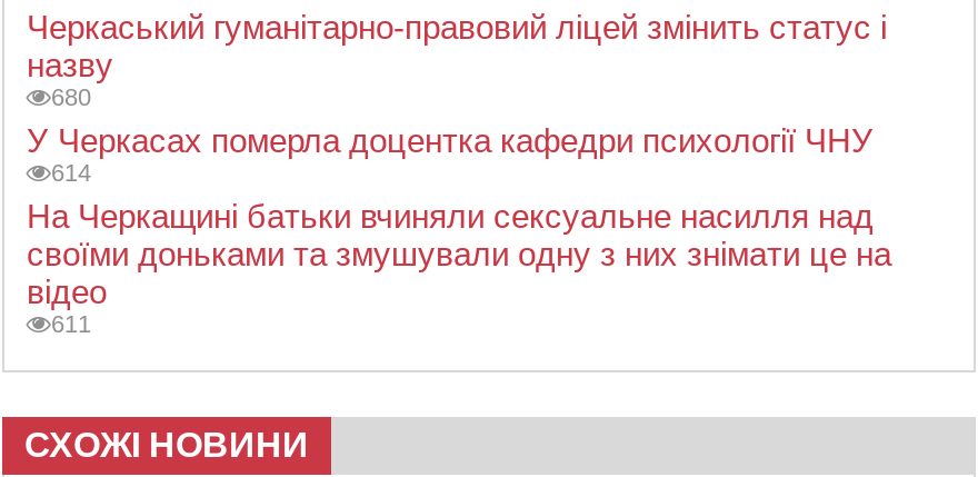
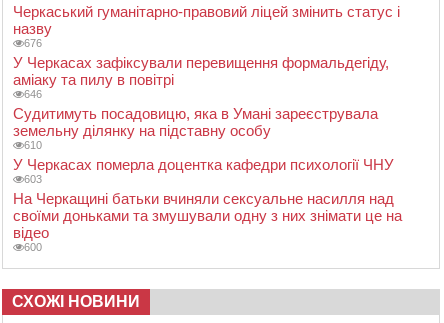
[51,83,91,109] 680 -> [13,37,389,151] 676 | У Черкасах зафіксували перевищення формальдегіду, | аміаку та пилу в повітрі | 646 | Судитимуть посадовицю, яка в Умані зареєструвала | земельну ділянку на підставну особу | 610
[51,158,91,185] 614 -> [24,173,42,185] 603
[51,310,91,336] 611 -> [24,241,42,253] 600

